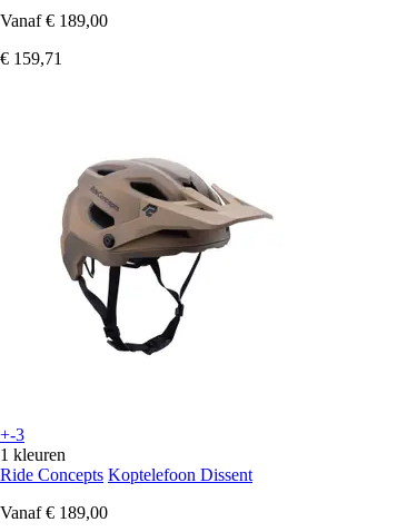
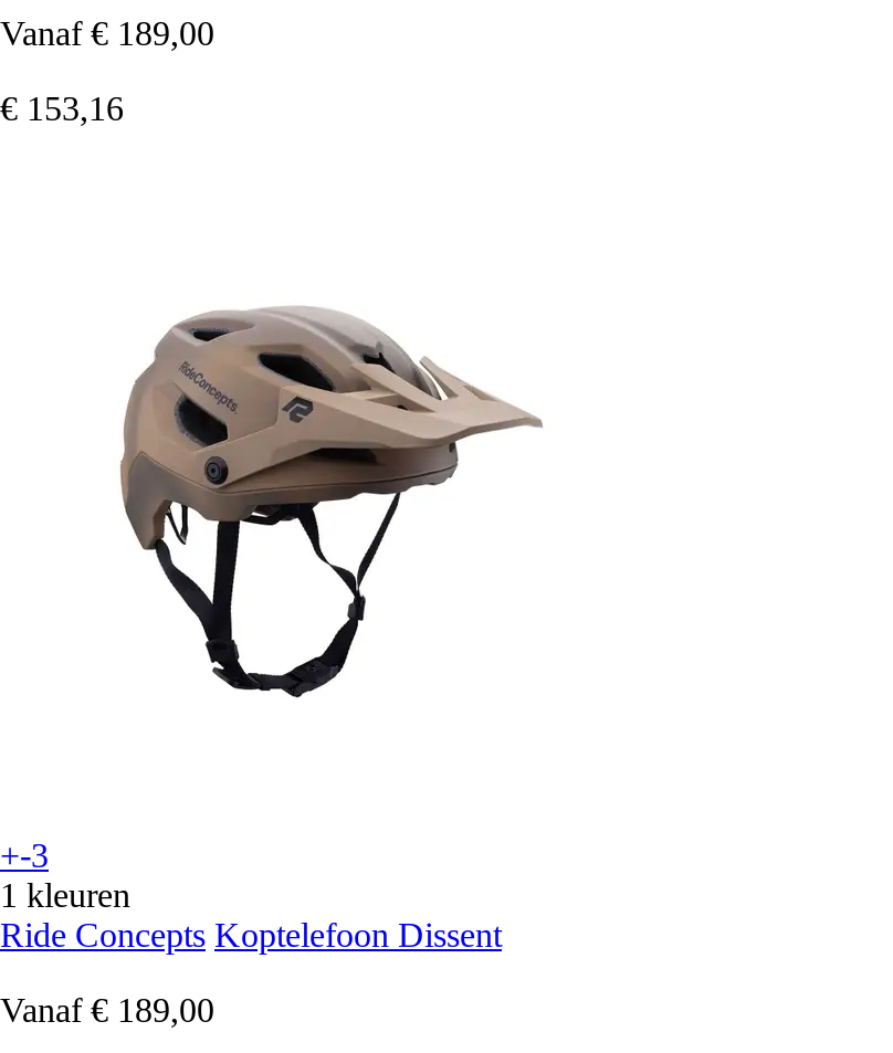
[0,49,62,68] € 159,71 -> [0,90,124,128] € 153,16

